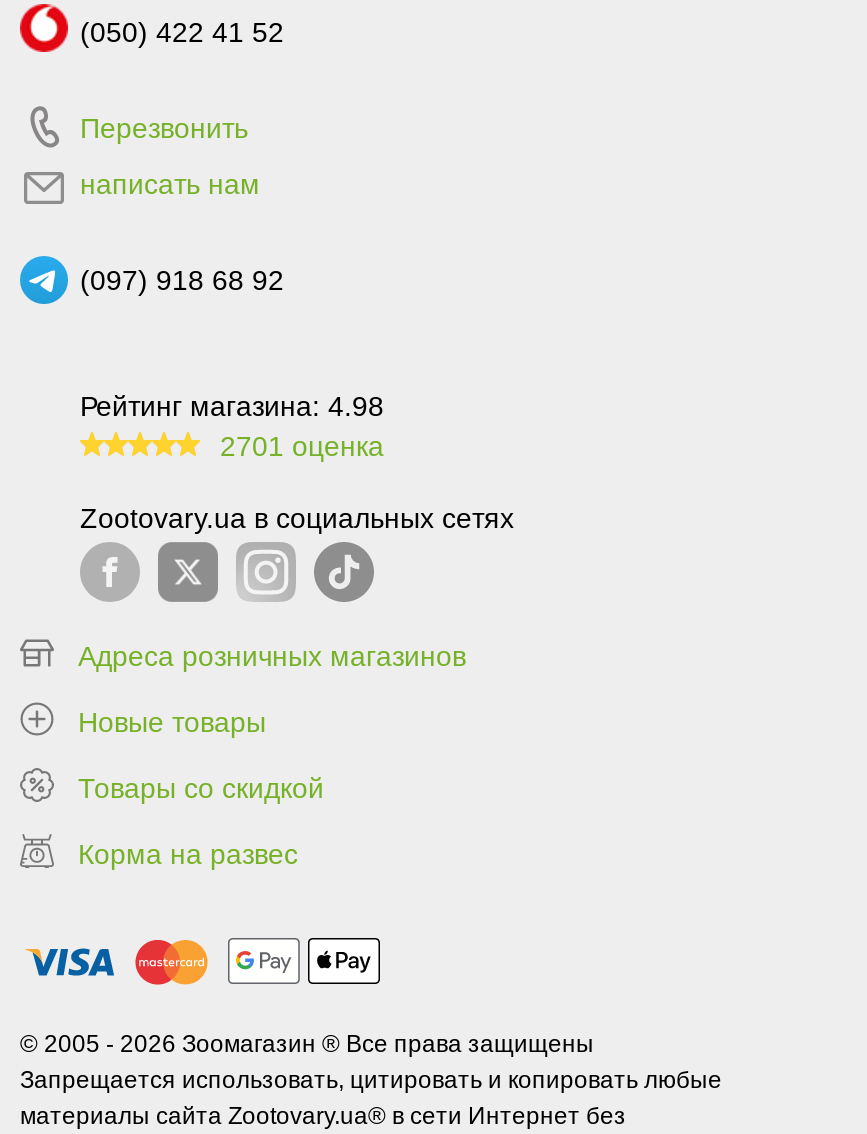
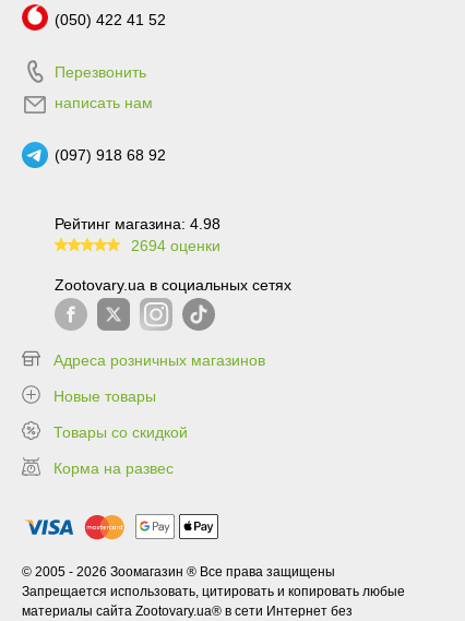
[220,430,384,462] 2701 оценка -> [131,237,220,254] 2694 оценки

